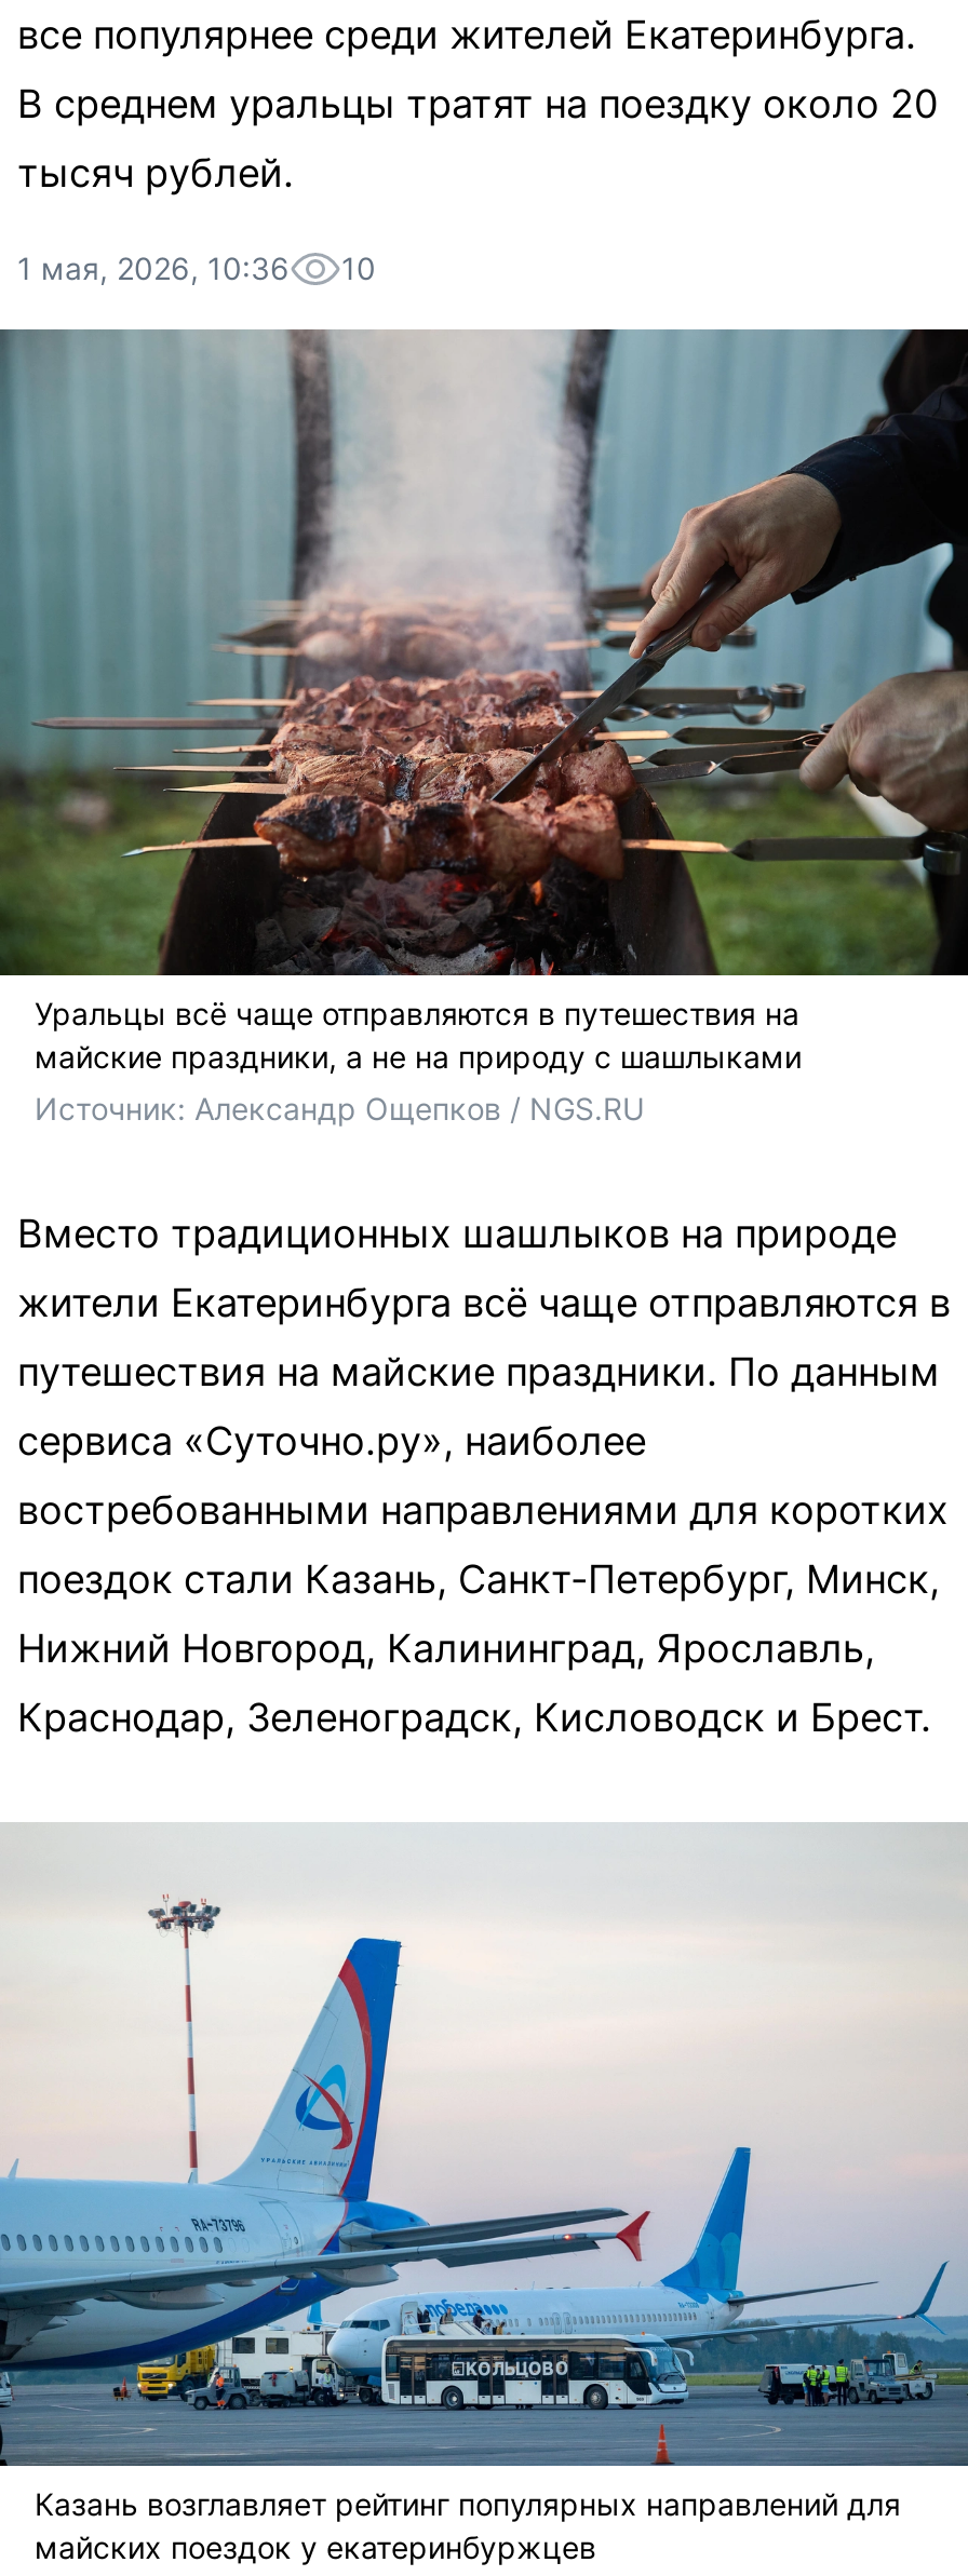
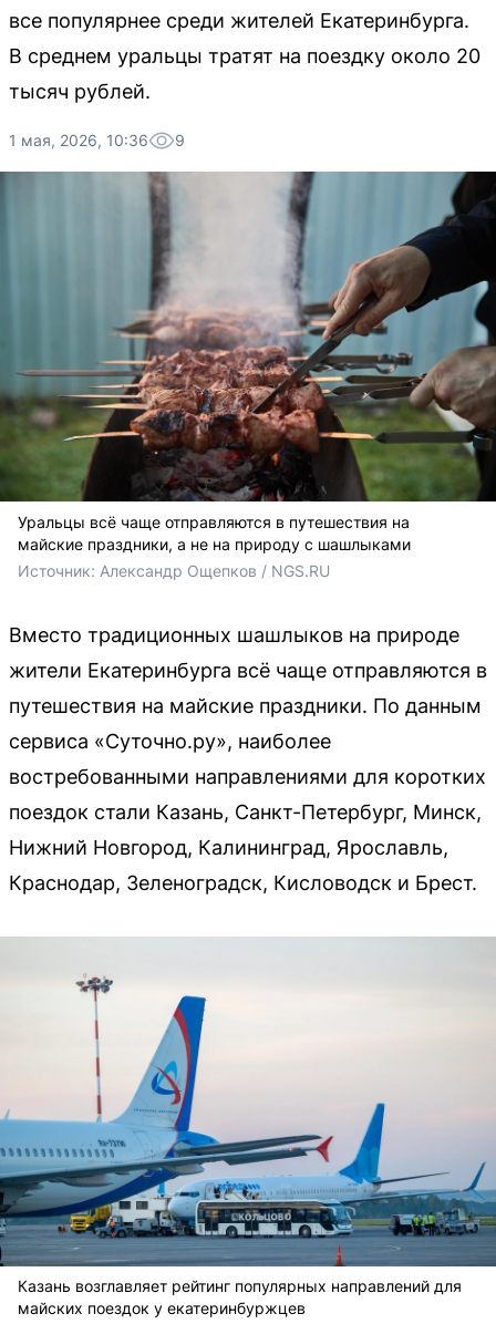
[17,249,376,286] 1 мая, 2026, 10:36 10 -> [9,131,185,149] 1 мая, 2026, 10:36 9

